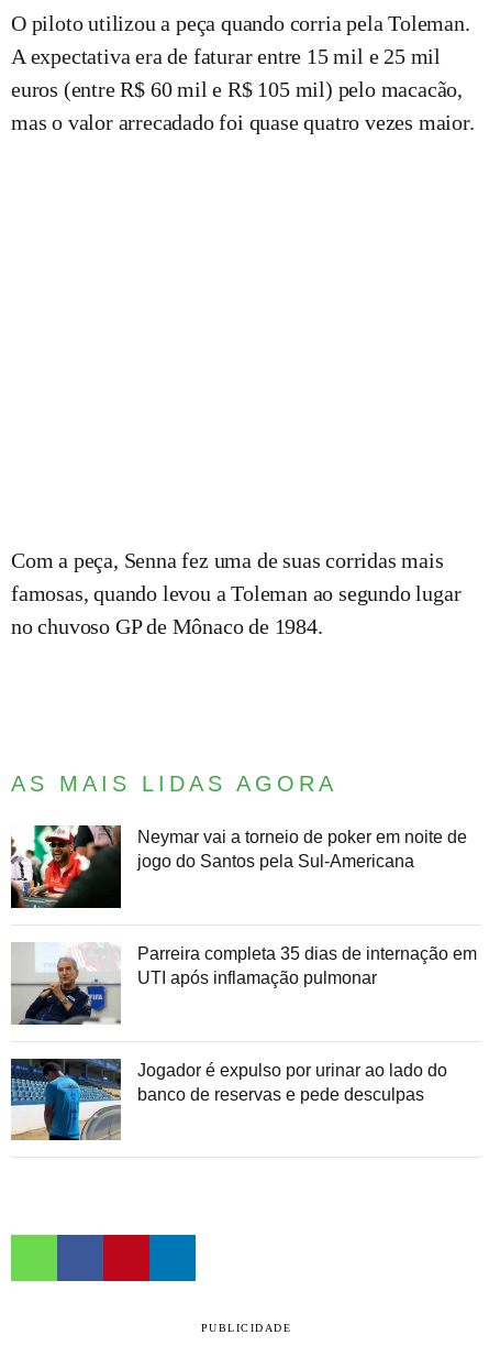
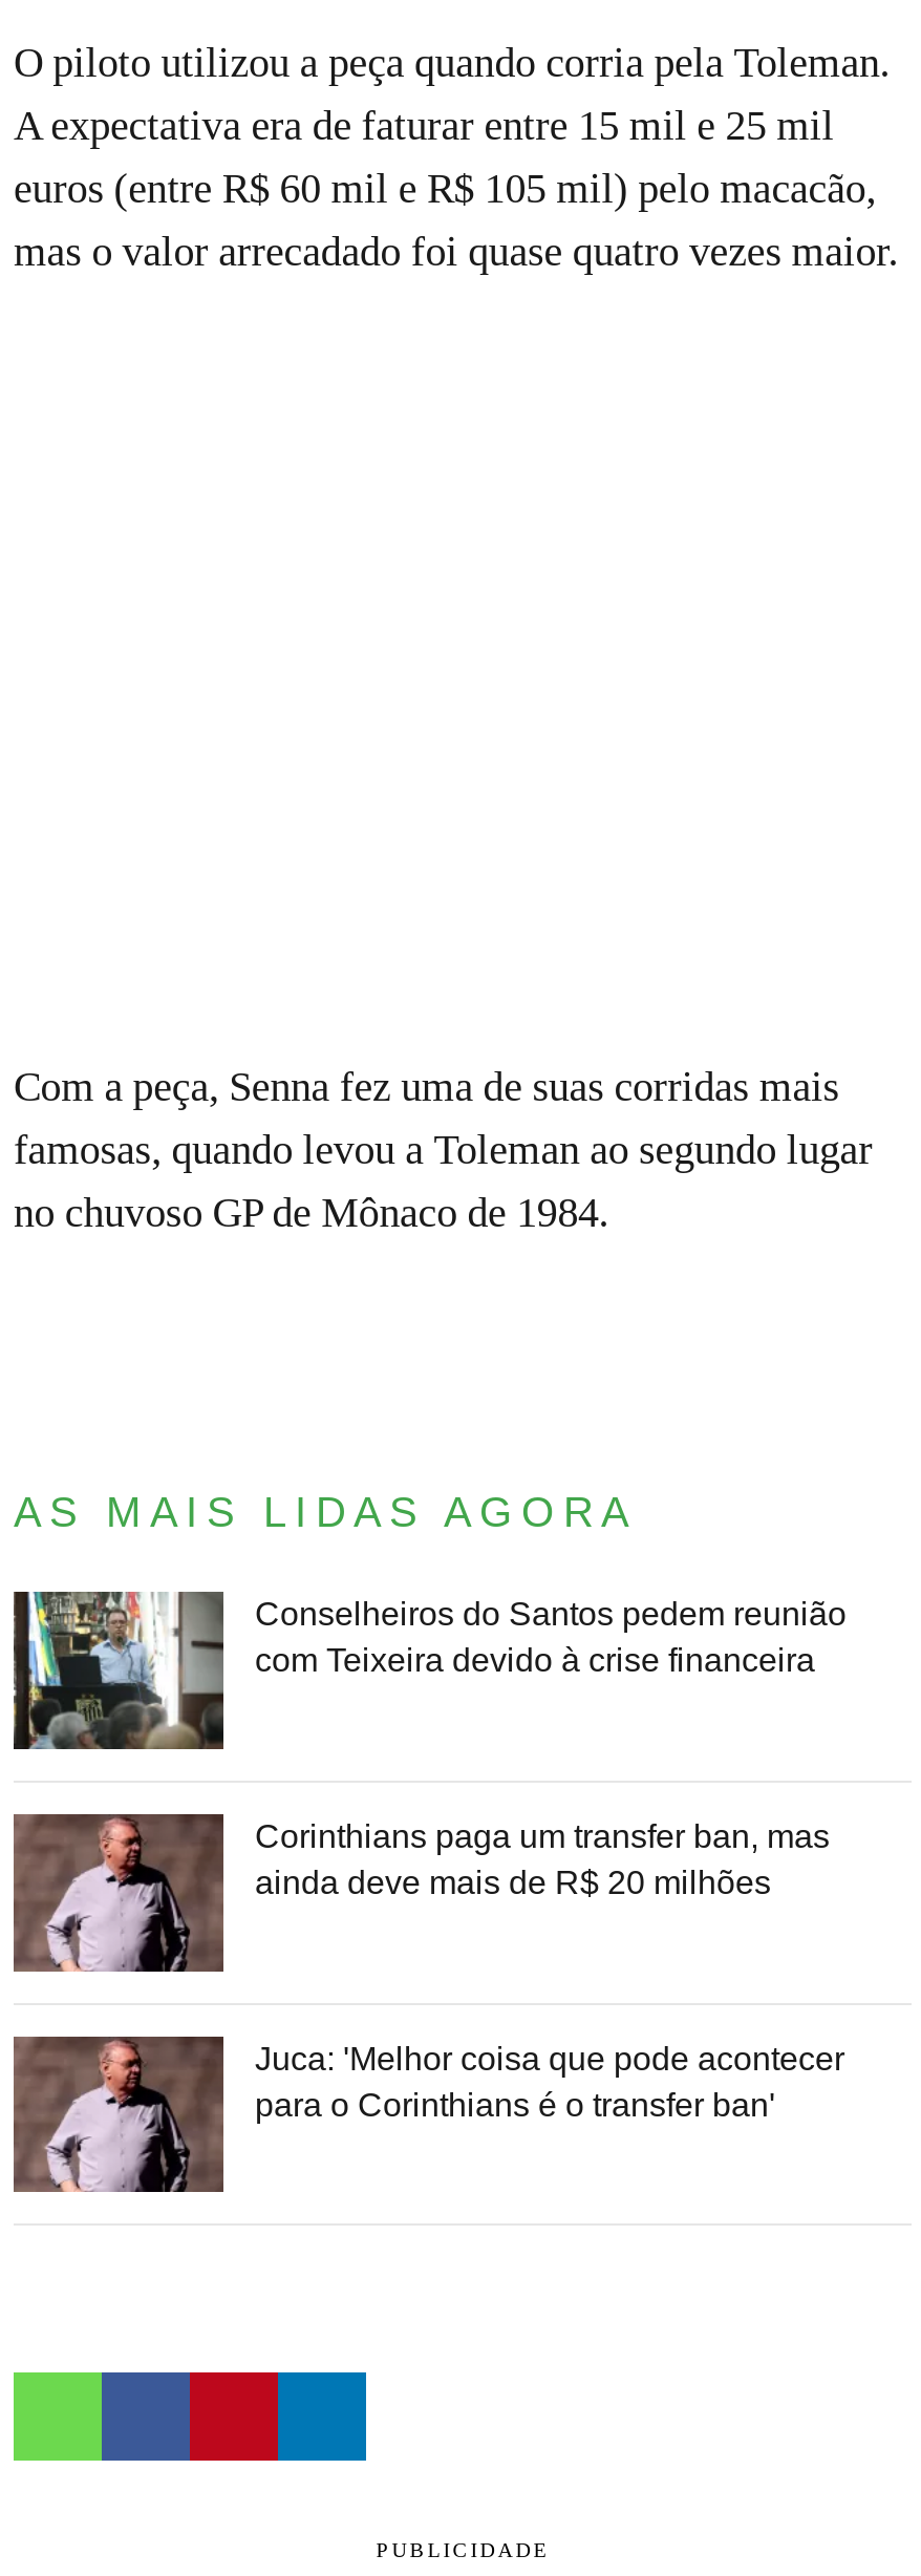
[10,824,467,909] [image] | Neymar vai a torneio de poker em noite de | jogo do Santos pela Sul-Americana -> [12,1590,847,1751] [image] | Conselheiros do Santos pedem reunião | com Teixeira devido à crise financeira
[11,942,477,1026] [image] | Parreira completa 35 dias de internação em | UTI após inflamação pulmonar -> [14,1812,830,1974] [image] | Corinthians paga um transfer ban, mas | ainda deve mais de R$ 20 milhões
[10,1058,447,1141] [image] | Jogador é expulso por urinar ao lado do | banco de reservas e pede desculpas -> [12,2035,844,2194] [image] | Juca: 'Melhor coisa que pode acontecer | para o Corinthians é o transfer ban'

